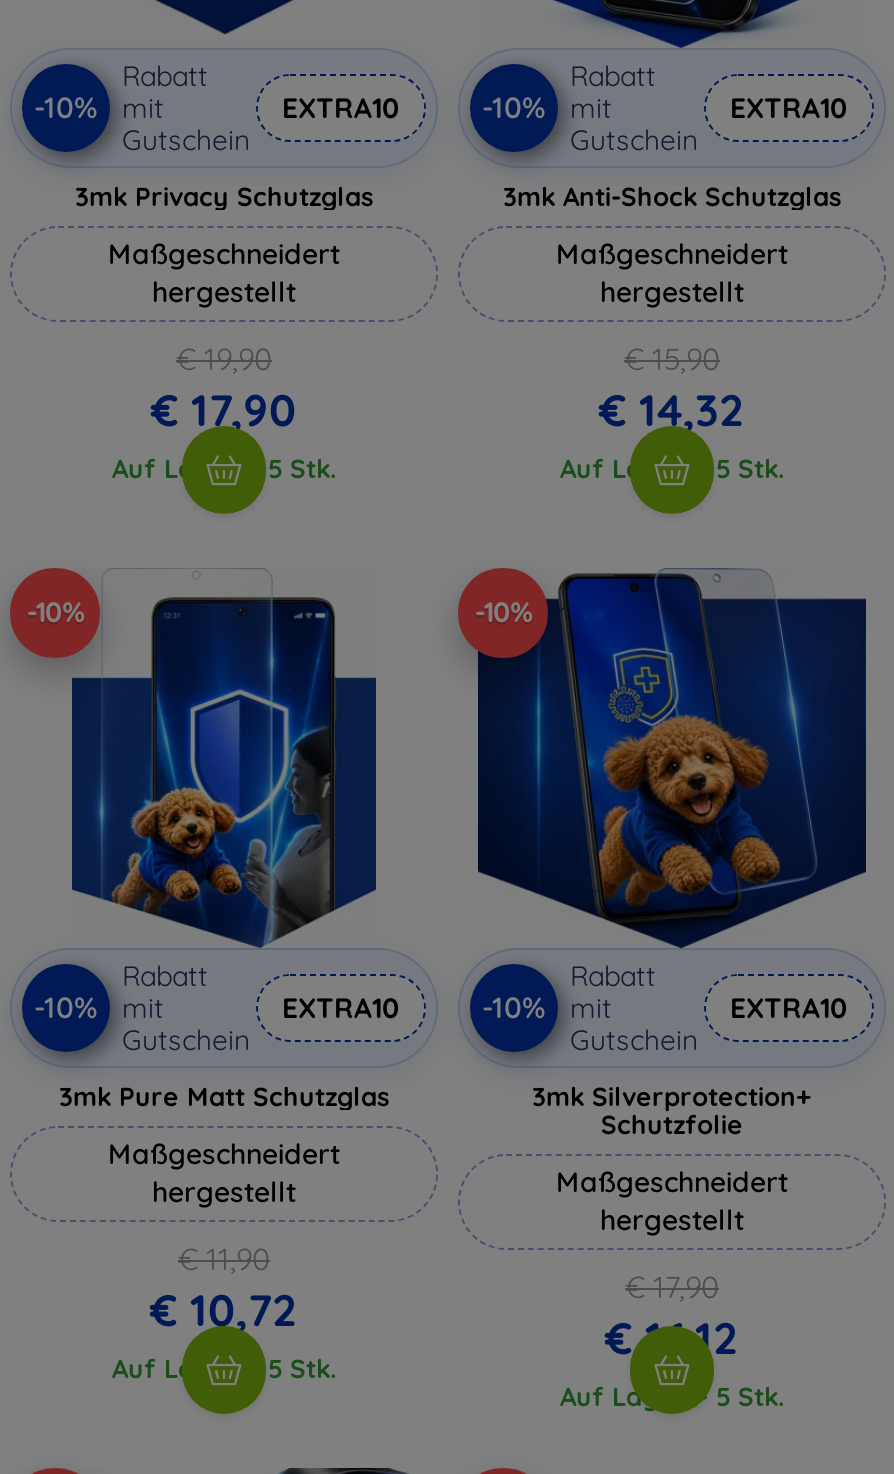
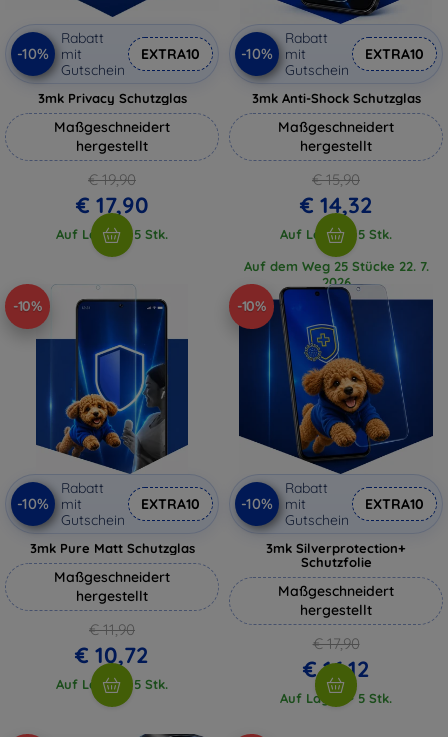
none -> [243,258,428,290] Auf dem Weg 25 Stücke 22. 7. | 2026

